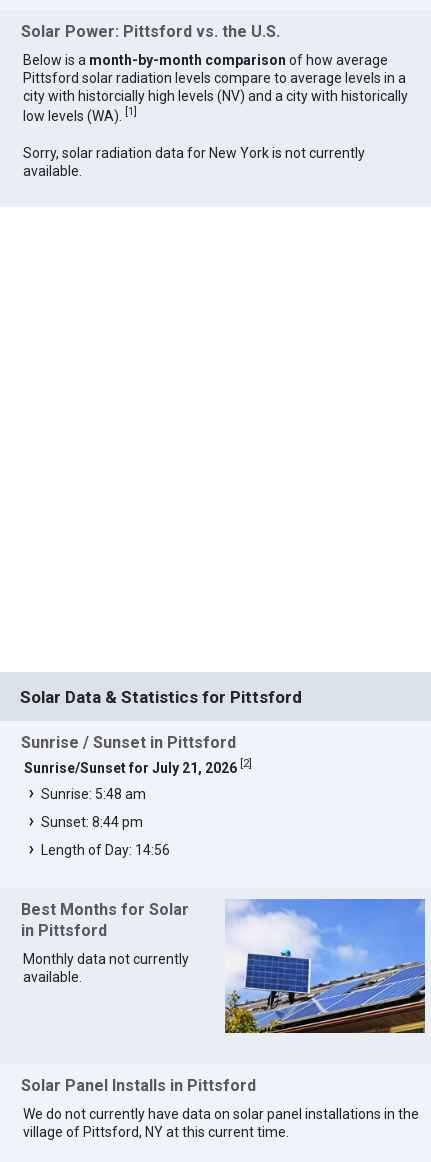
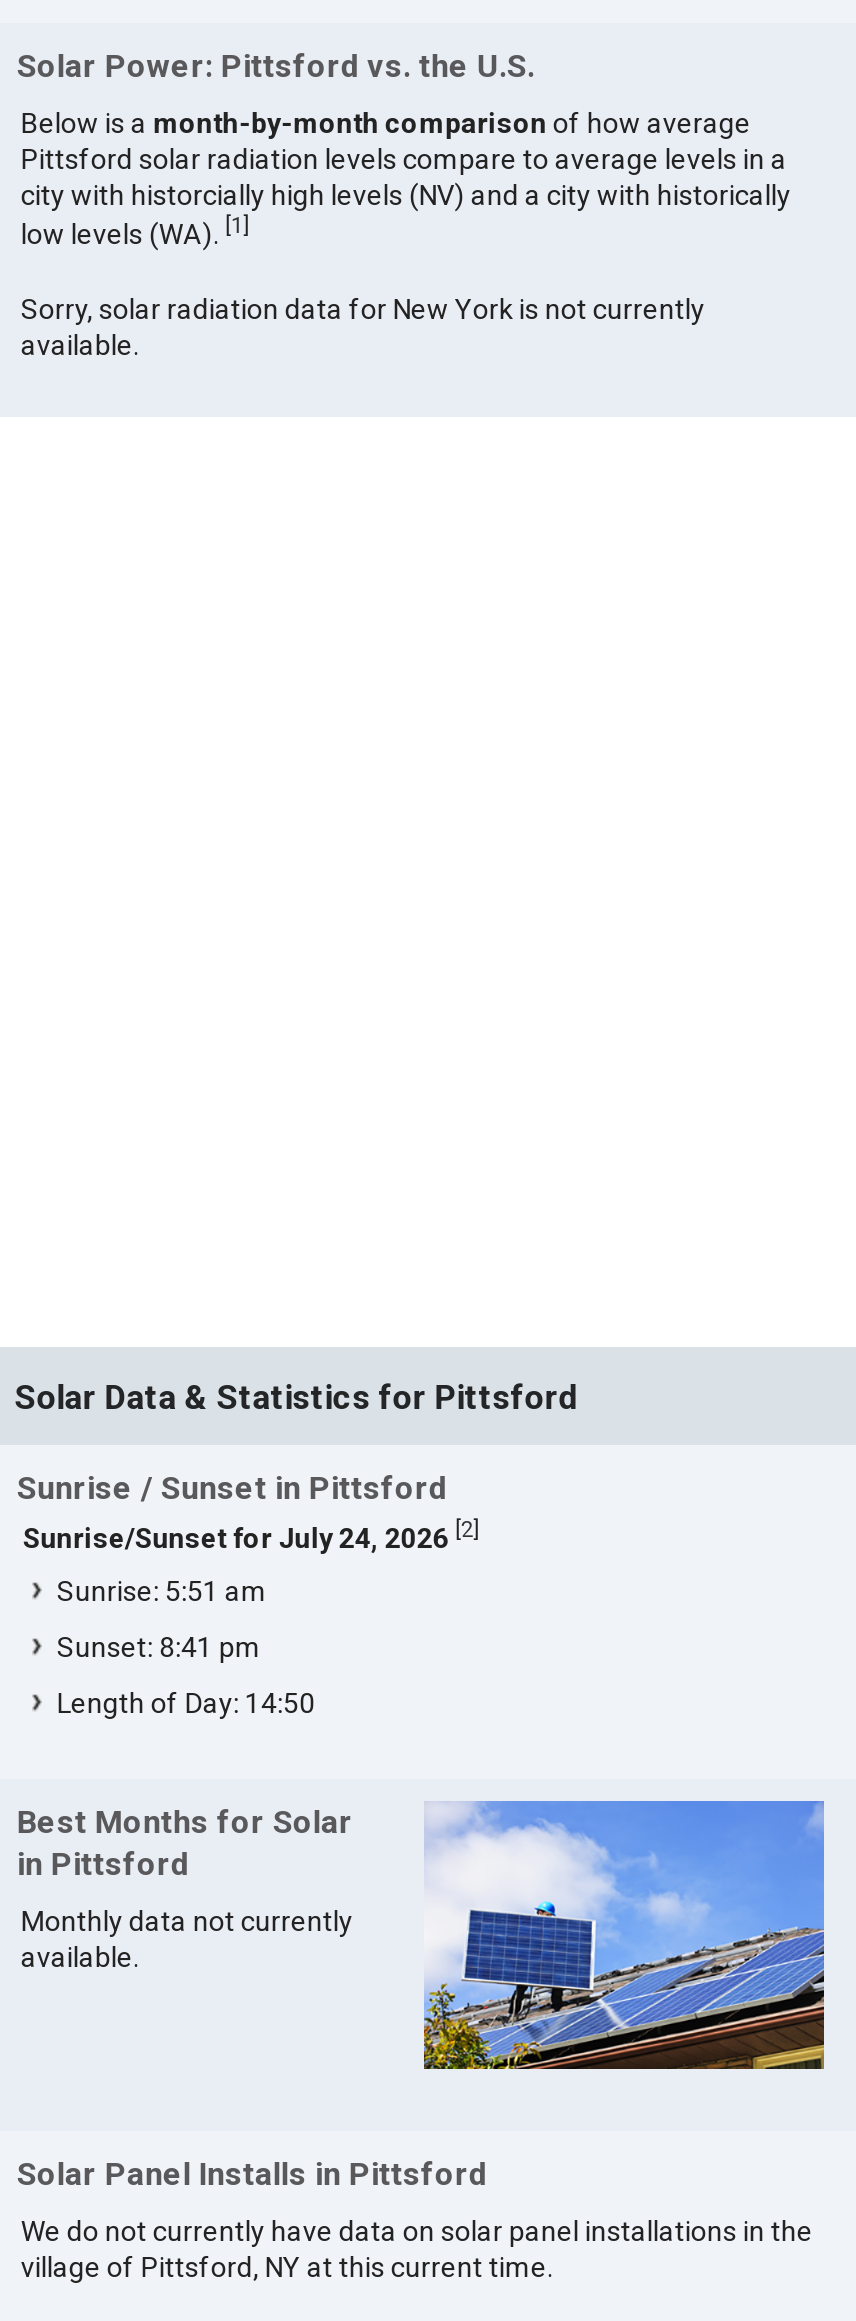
[24,757,252,776] Sunrise/Sunset for July 21, 2026 [2] -> [23,1517,479,1555] Sunrise/Sunset for July 24, 2026 [2]
[41,786,146,802] Sunrise: 5:48 am -> [57,1575,267,1607] Sunrise: 5:51 am
[41,814,143,830] Sunset: 8:44 pm -> [57,1631,261,1663] Sunset: 8:41 pm
[41,842,170,858] Length of Day: 14:56 -> [57,1687,315,1719] Length of Day: 14:50

